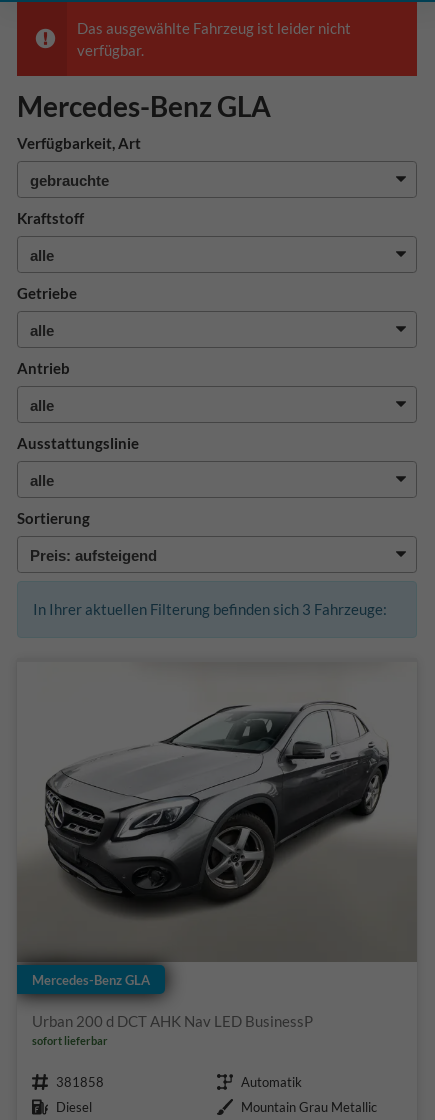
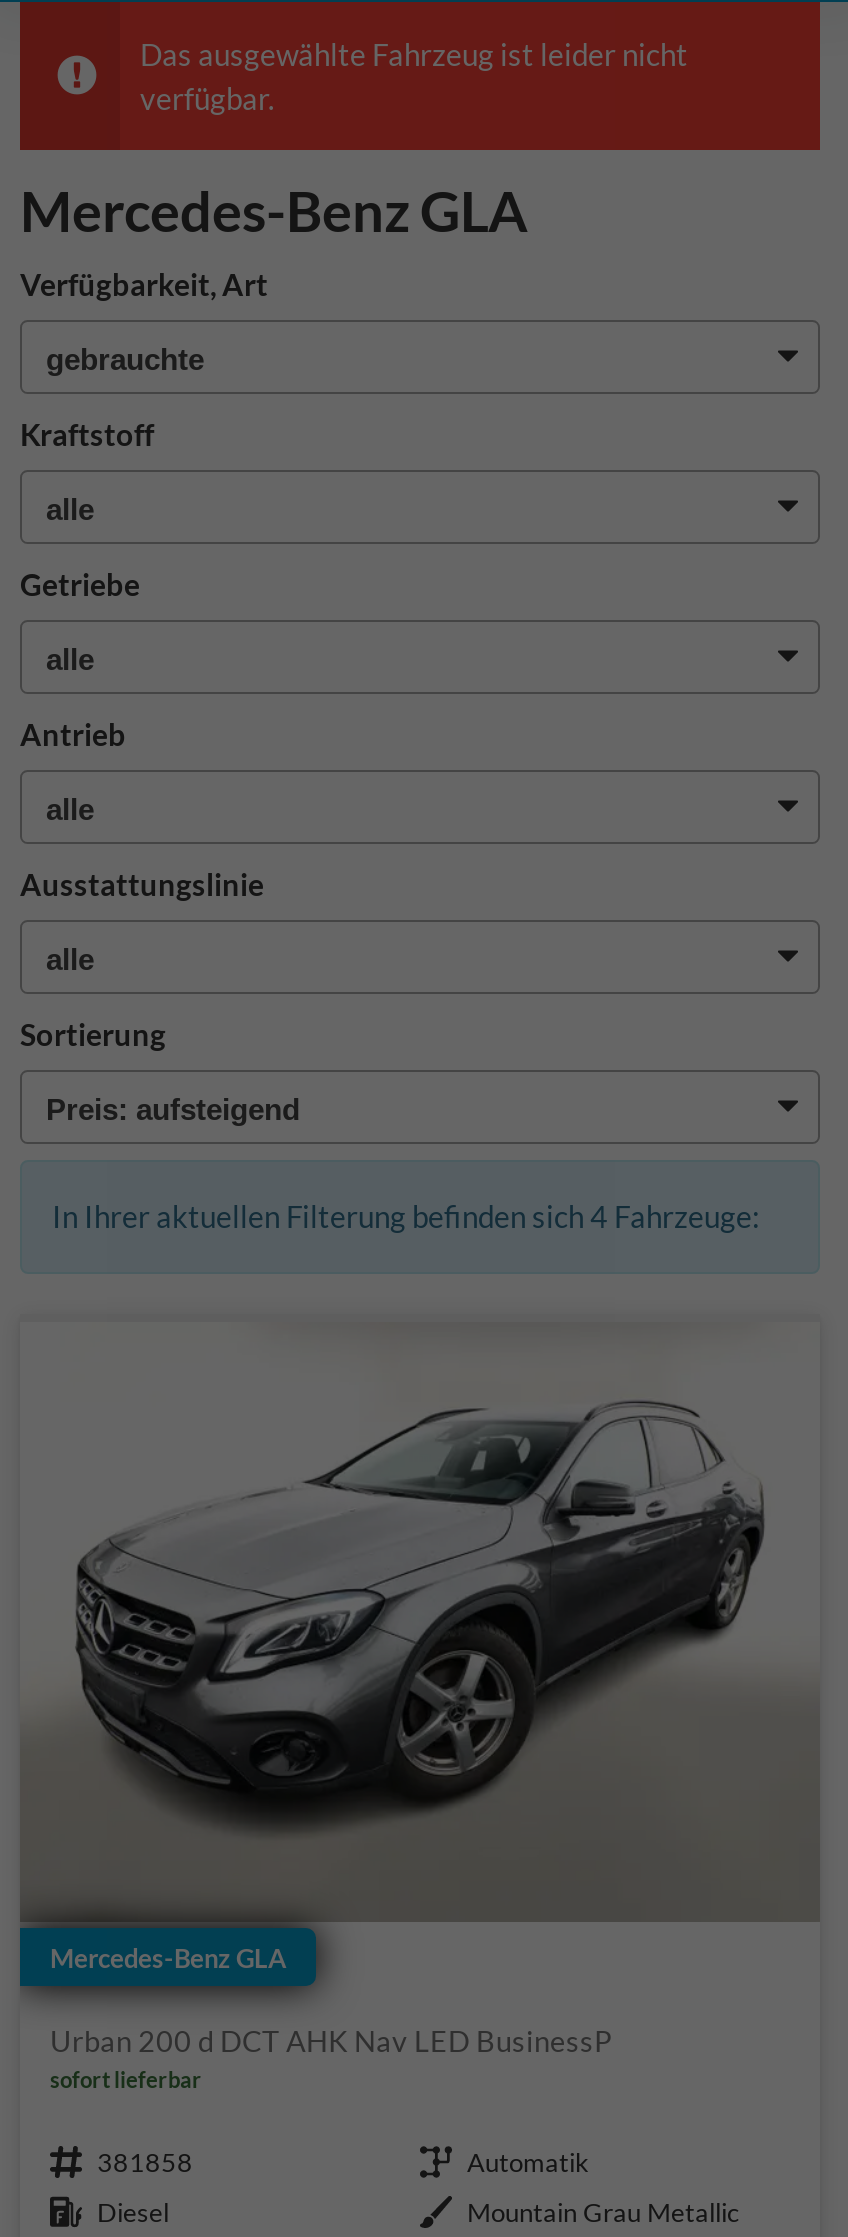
[33,599,387,617] In Ihrer aktuellen Filterung befinden sich 3 Fahrzeuge: -> [52,1197,760,1233] In Ihrer aktuellen Filterung befinden sich 4 Fahrzeuge:

